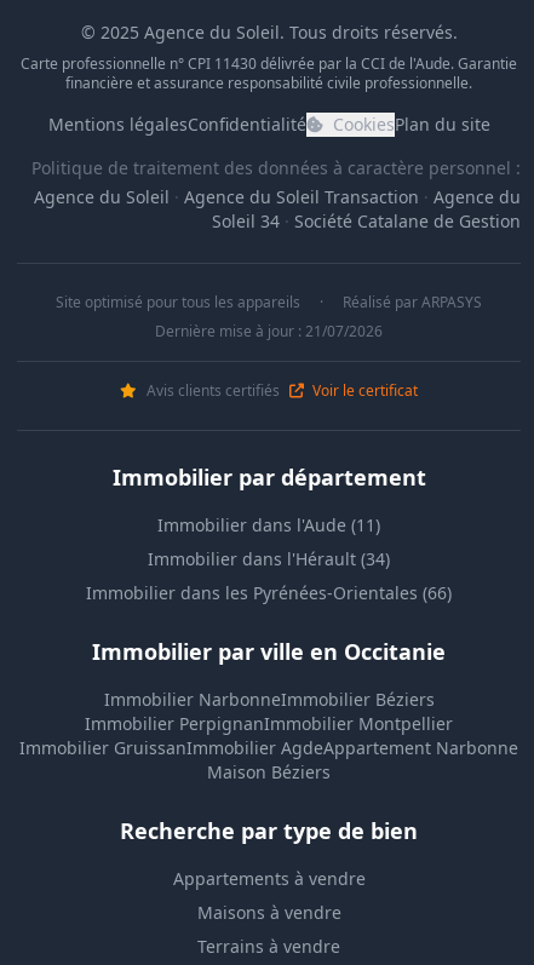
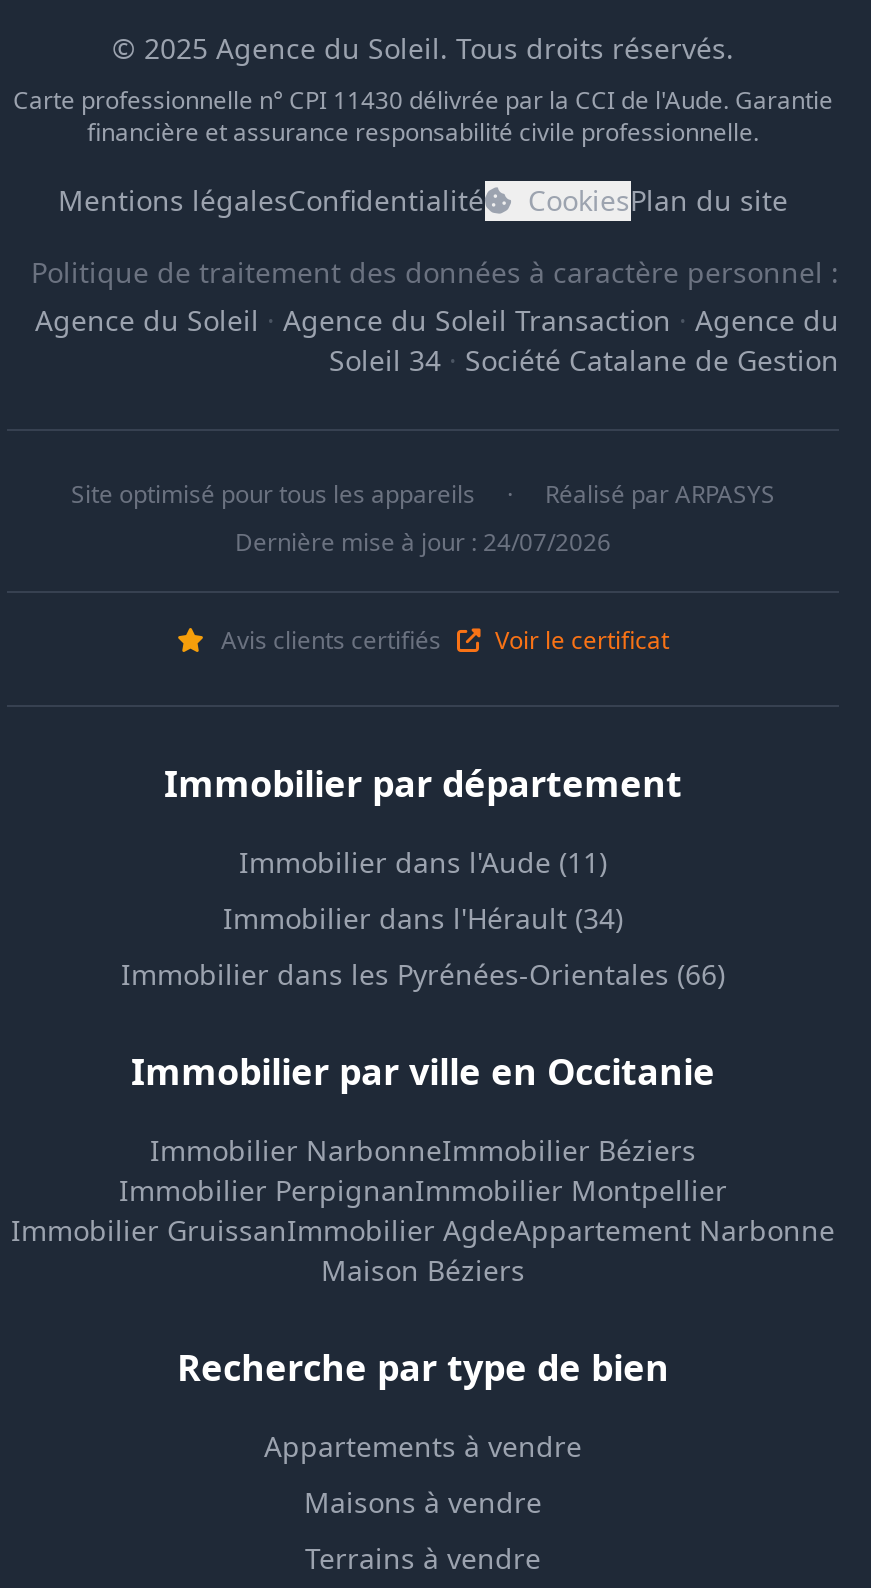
[155,321,383,341] Dernière mise à jour : 21/07/2026 -> [235,525,611,559] Dernière mise à jour : 24/07/2026

